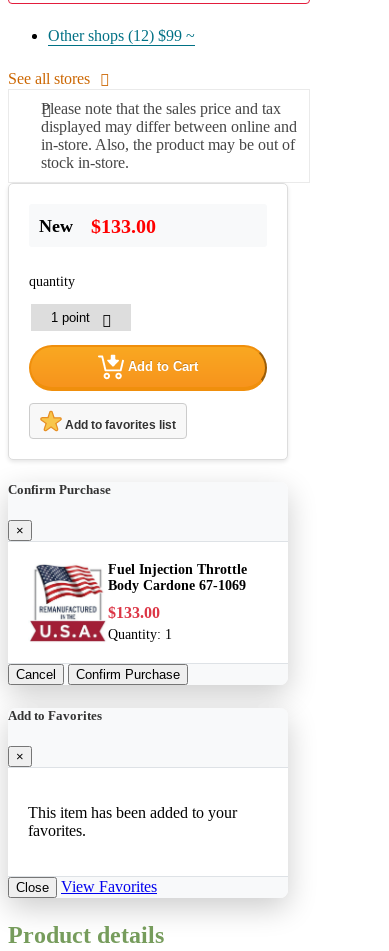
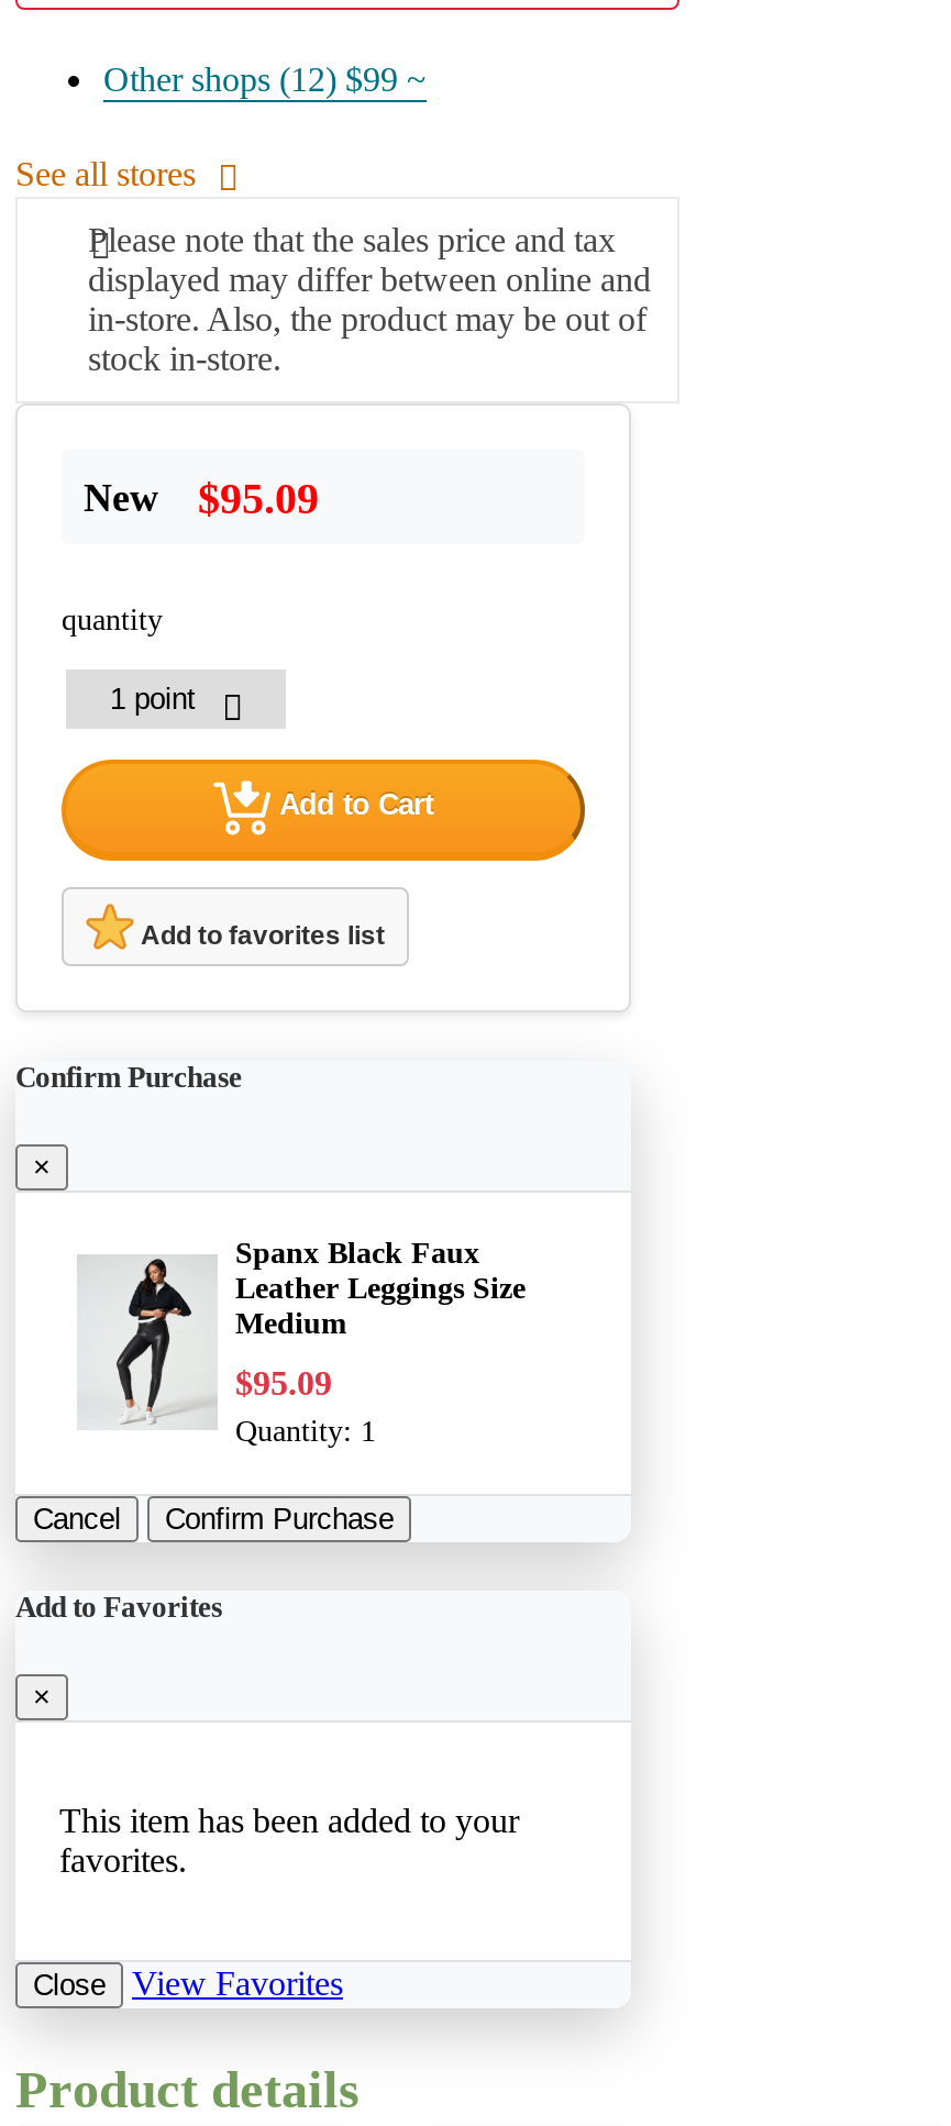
[39,215,156,237] New $133.00 -> [84,473,319,521] New $95.09
[30,562,247,643] [image] | Fuel Injection Throttle | Body Cardone 67-1069 -> [66,1237,526,1447] [image] | Spanx Black Faux | Leather Leggings Size | Medium
[108,604,160,621] $133.00 -> [235,1364,332,1402] $95.09

